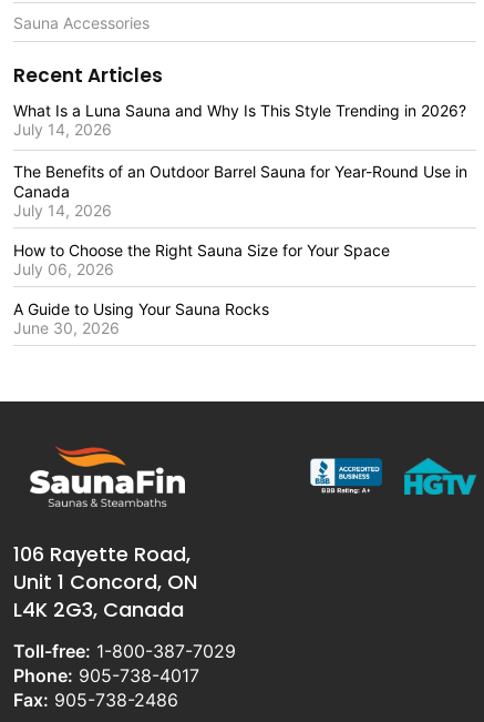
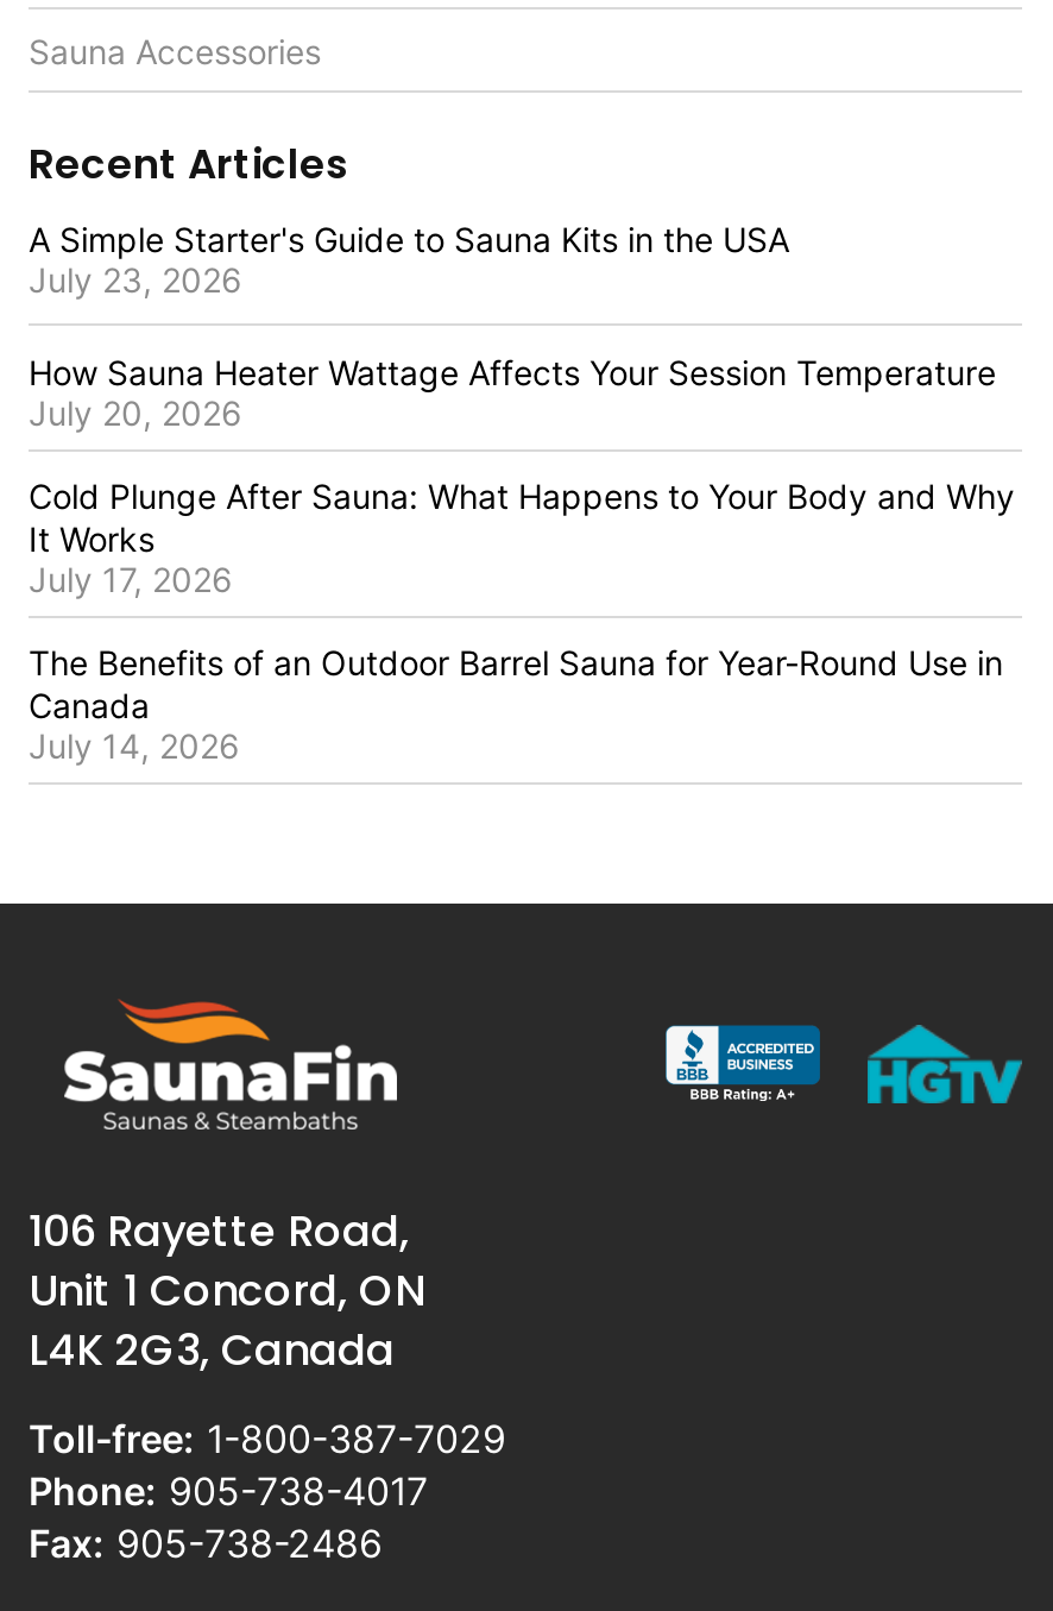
[13,101,466,139] What Is a Luna Sauna and Why Is This Style Trending in 2026? | July 14, 2026 -> [29,219,1015,599] A Simple Starter's Guide to Sauna Kits in the USA | July 23, 2026 | How Sauna Heater Wattage Affects Your Session Temperature | July 20, 2026 | Cold Plunge After Sauna: What Happens to Your Body and Why | It Works | July 17, 2026
moved [13,162,467,220] -> [29,642,1003,766]: The Benefits of an Outdoor Barrel Sauna for Year-Round Use in | Canada | July 14, 2026
[13,241,390,337] How to Choose the Right Sauna Size for Your Space | July 06, 2026 | A Guide to Using Your Sauna Rocks | June 30, 2026 -> none

